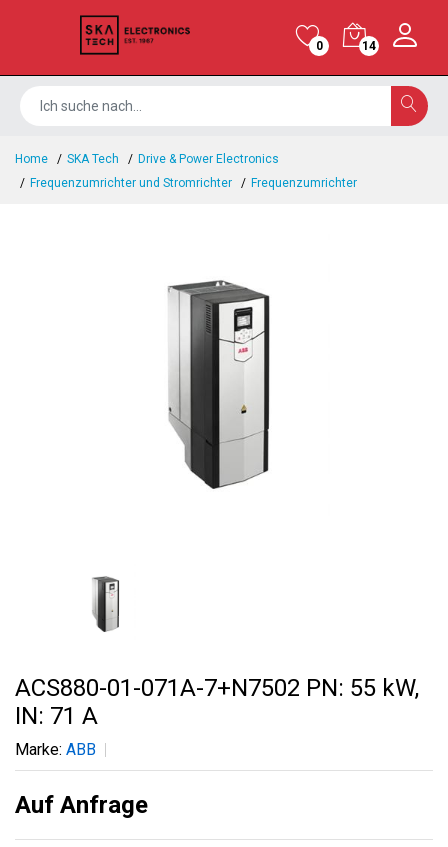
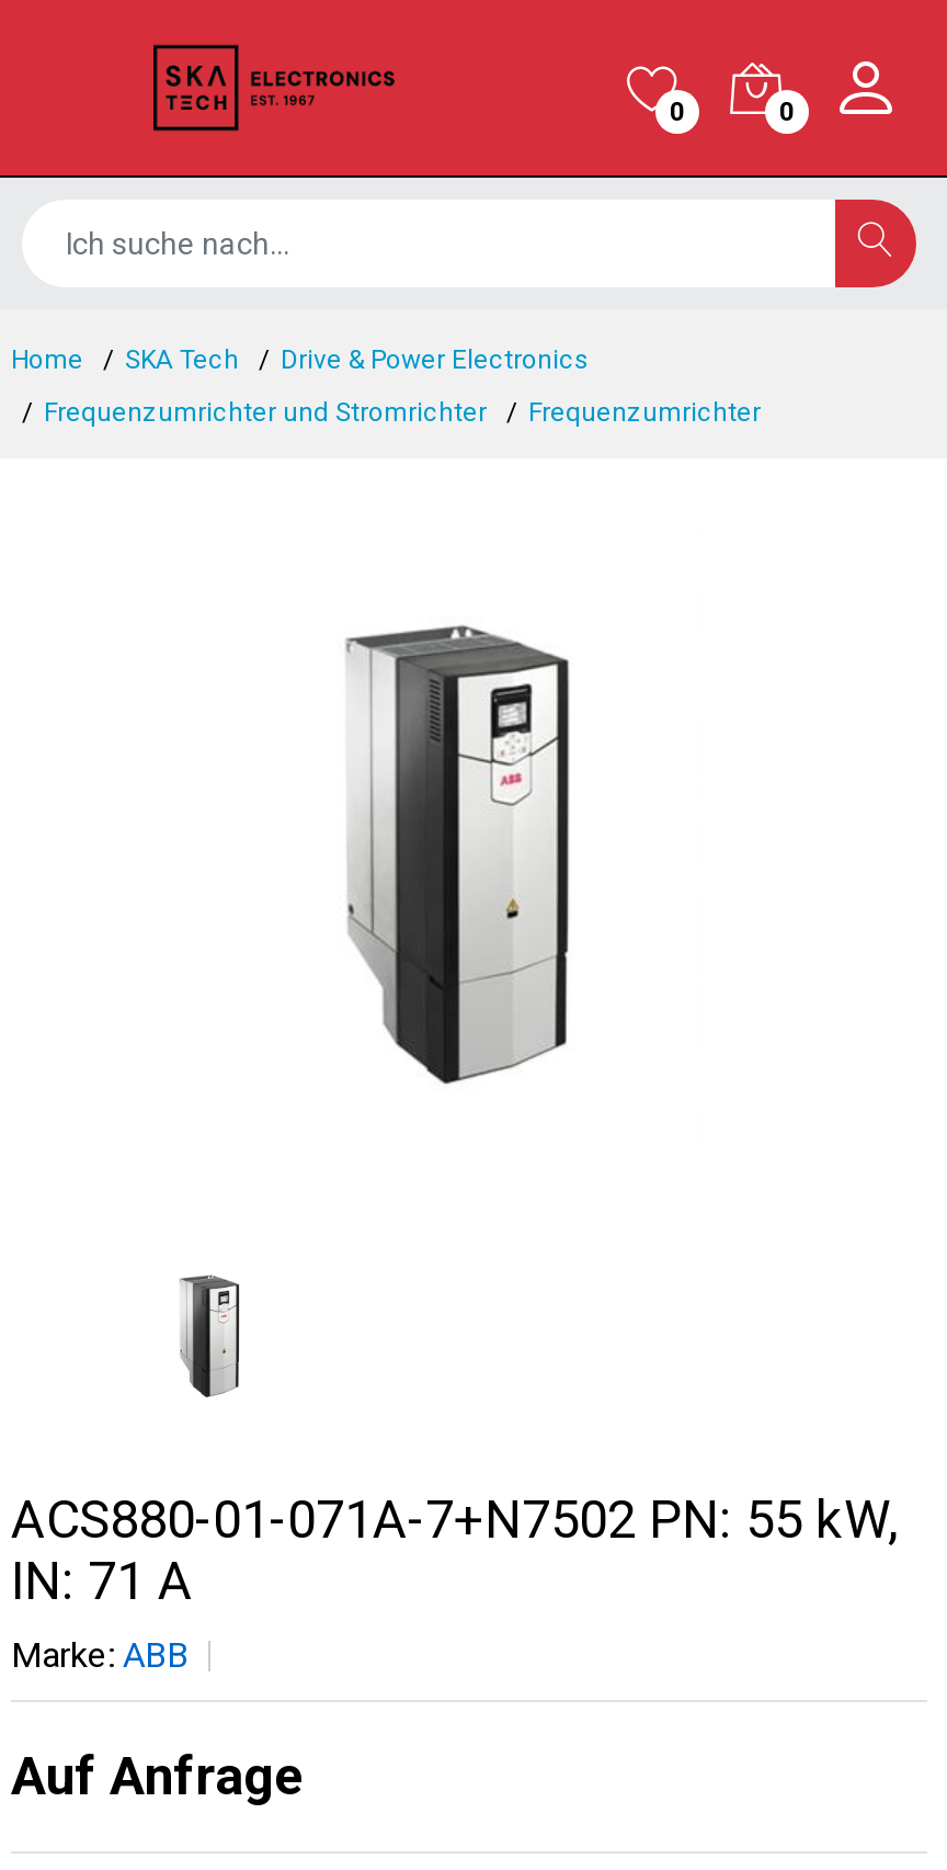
[362,39,376,53] 14 -> [779,97,795,127] 0

